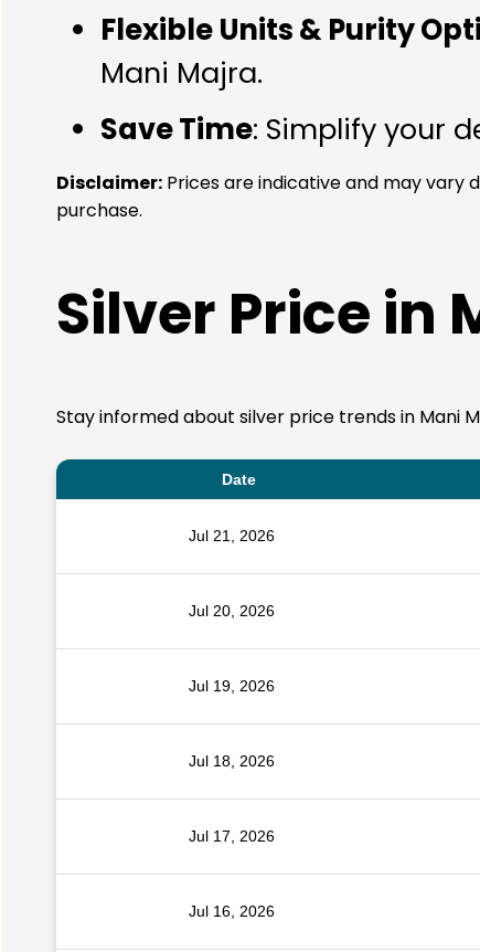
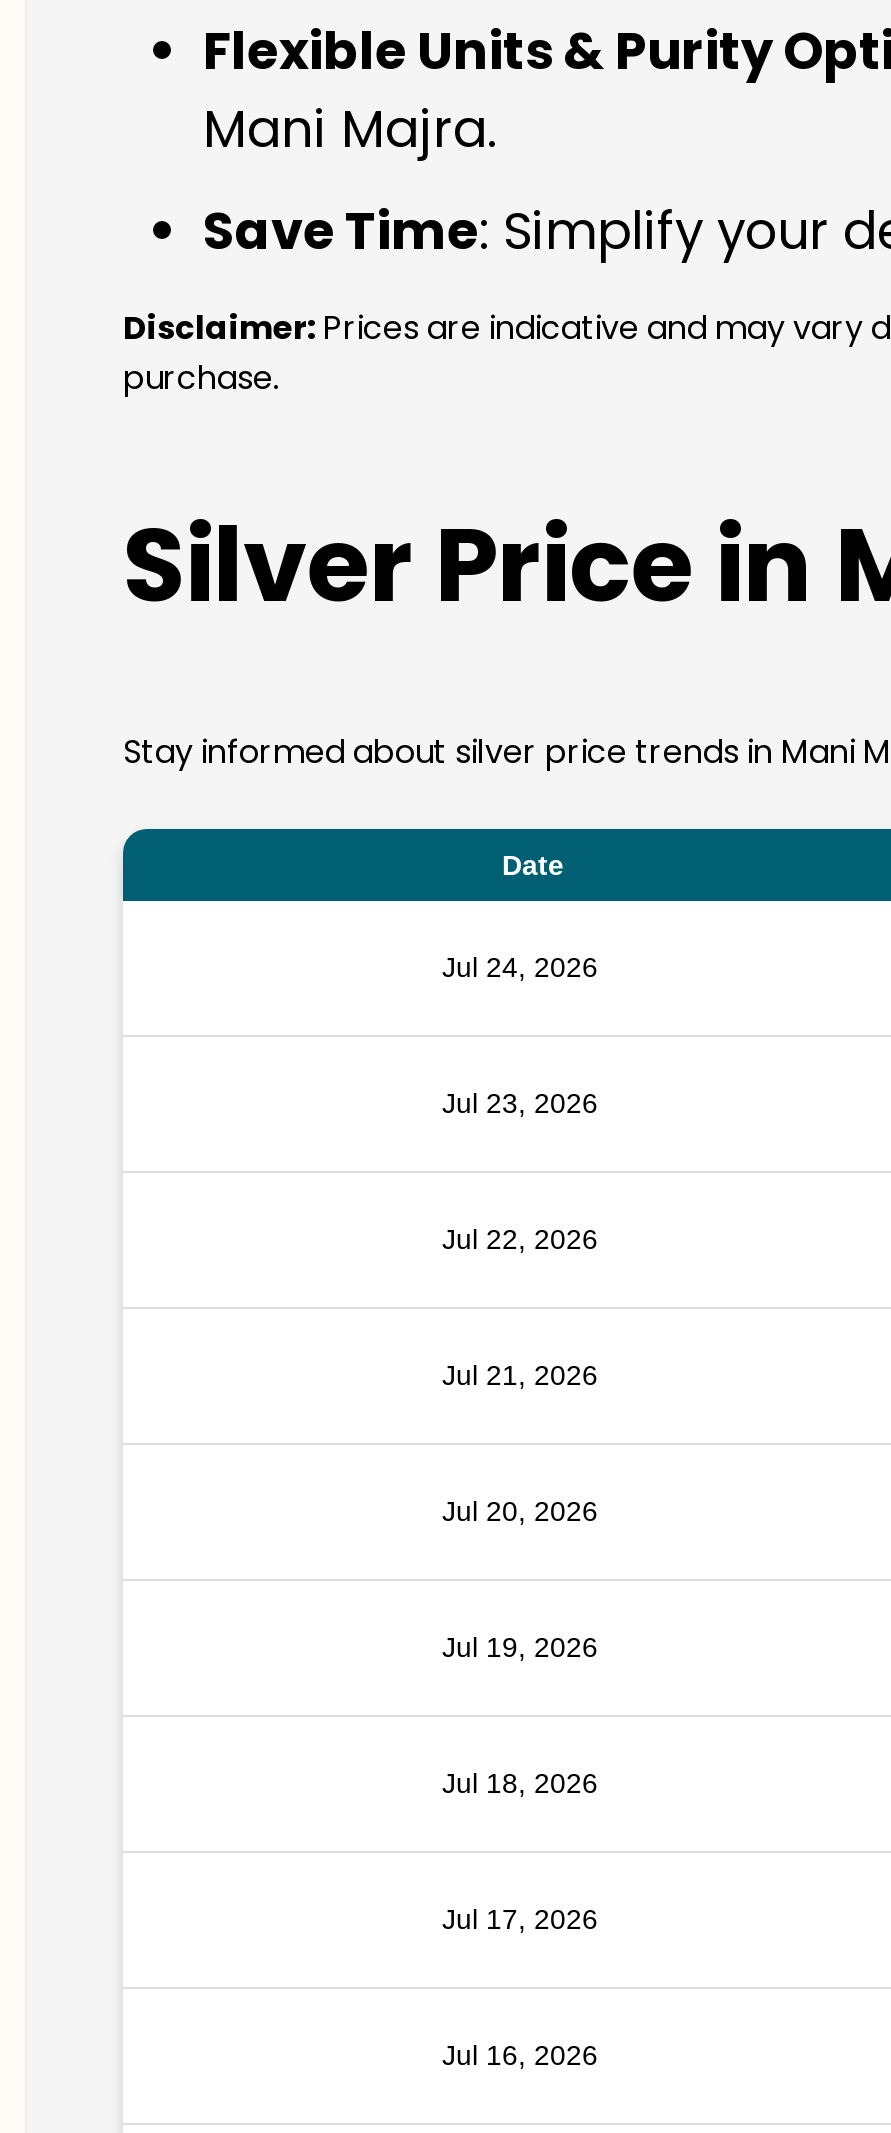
none -> [442,951,598,983] Jul 24, 2026
none -> [442,1087,598,1119] Jul 23, 2026
none -> [442,1223,598,1255] Jul 22, 2026

